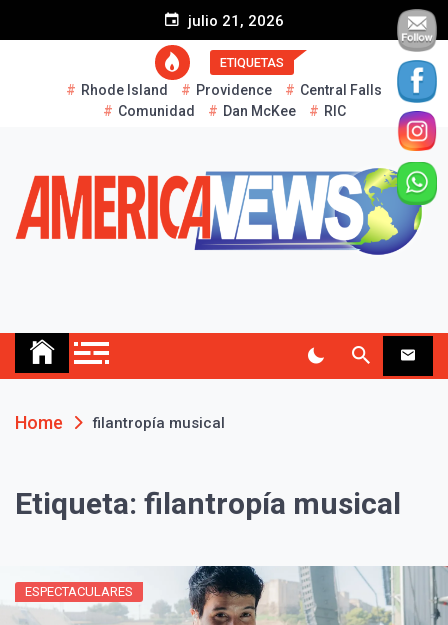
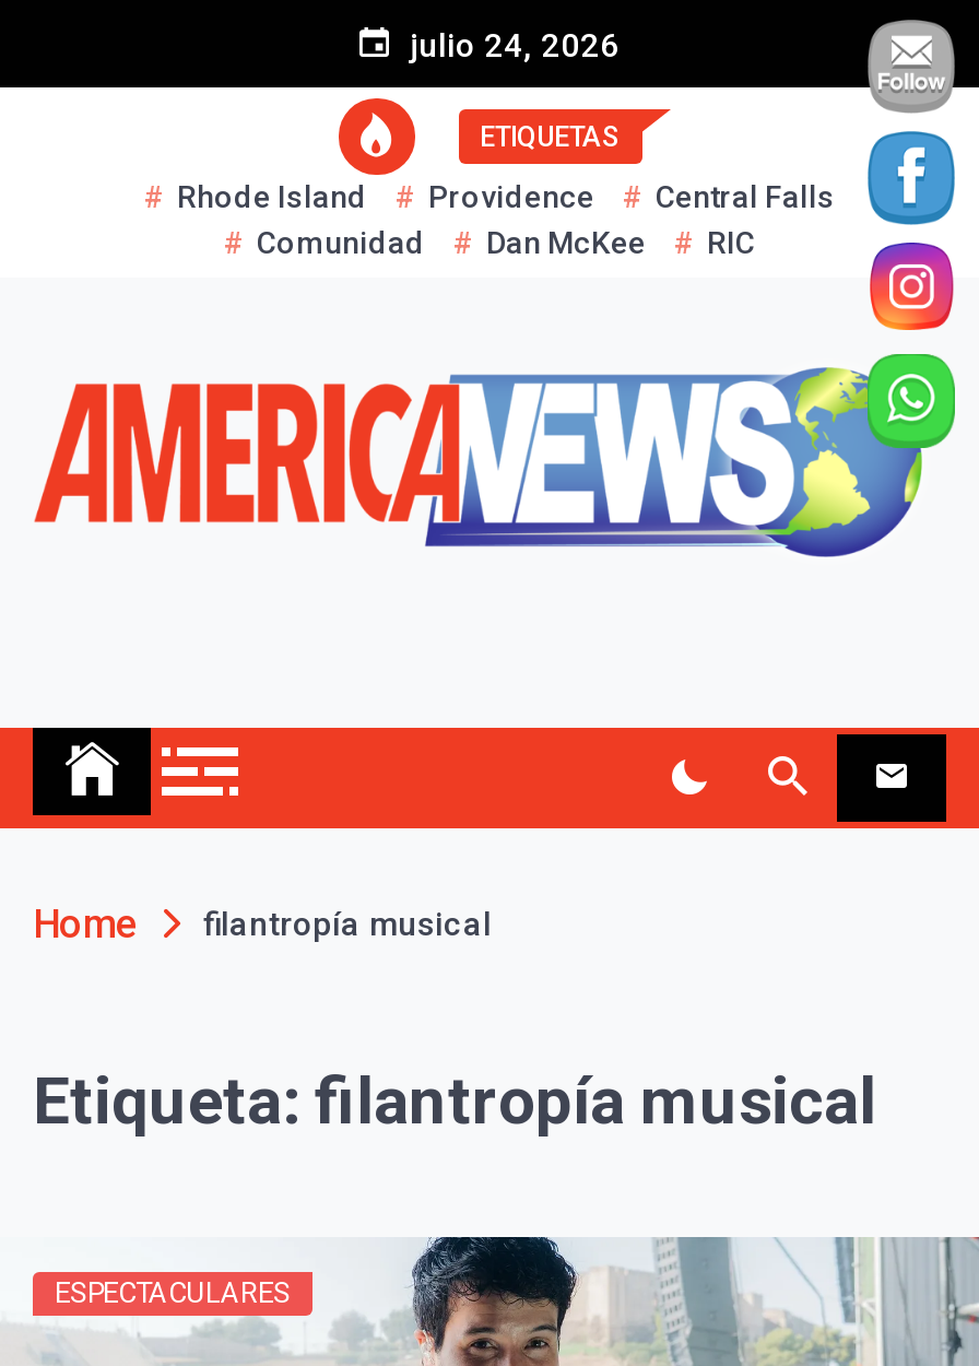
[183,12,283,30] julio 21, 2026 -> [401,26,620,66] julio 24, 2026

